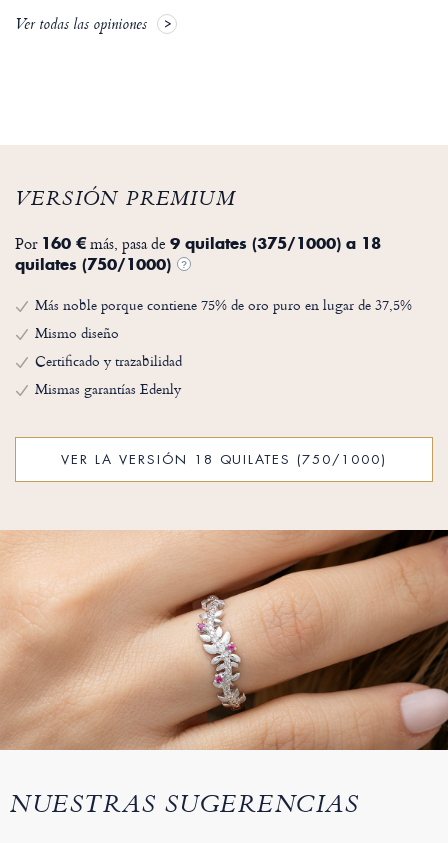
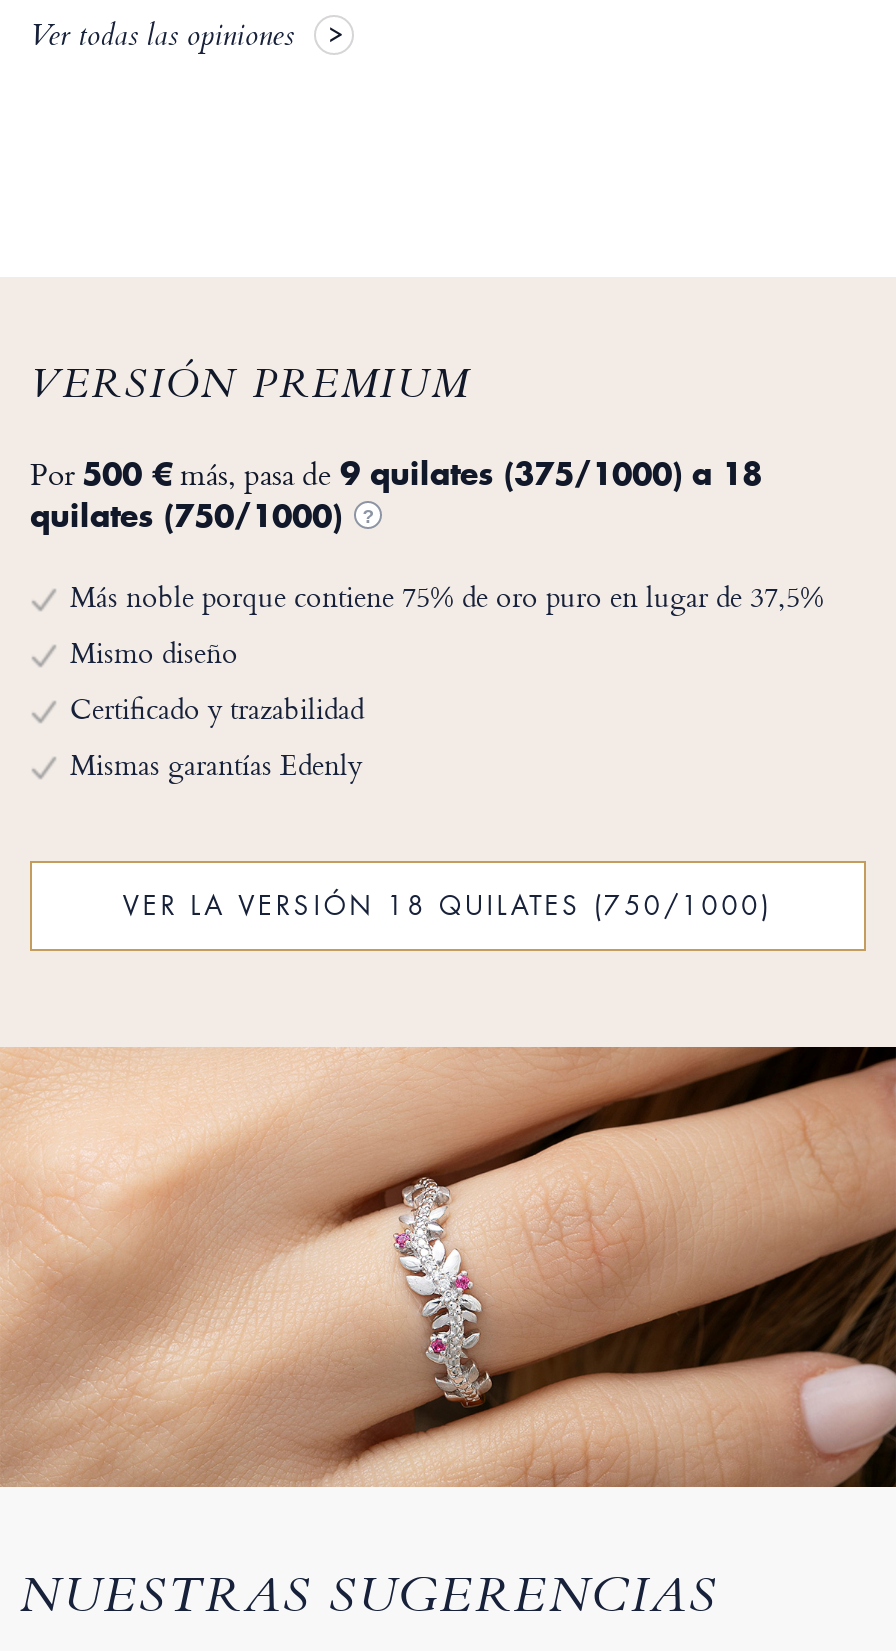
[15,231,381,254] Por 160 €más, pasa de 9 quilates (375/1000) a 18 -> [30,450,762,496] Por 500 €más, pasa de 9 quilates (375/1000) a 18

